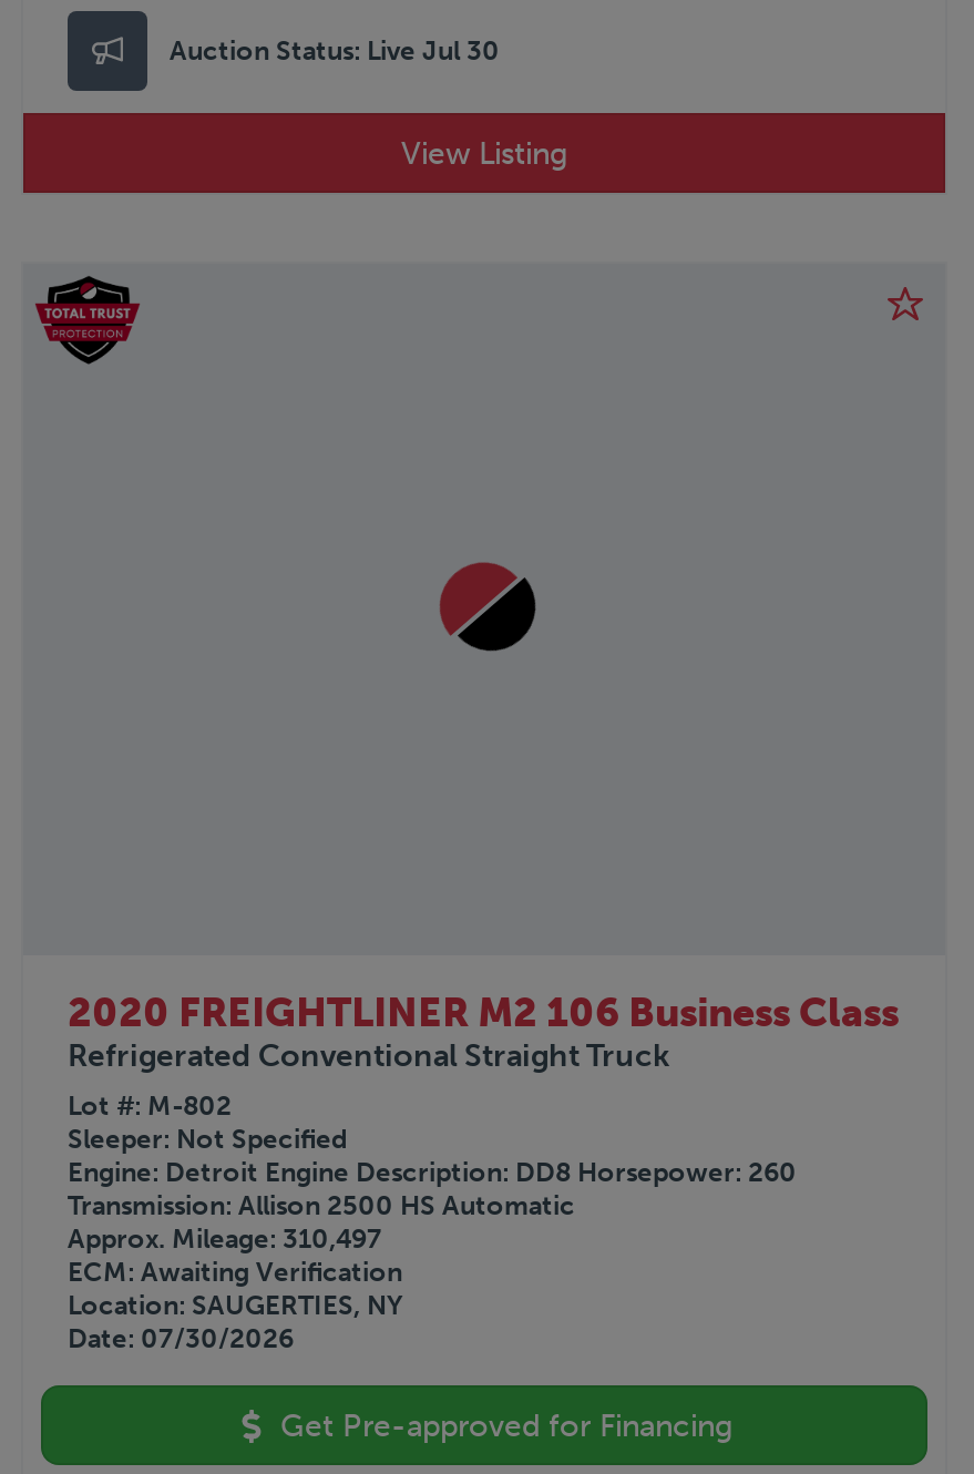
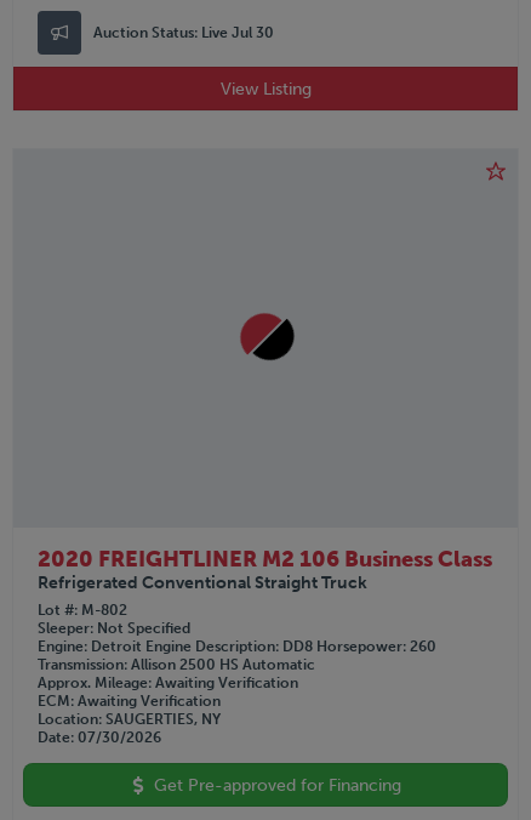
[34,275,141,366] [image] -> none
[68,1224,382,1255] Approx. Mileage 310,497 -> [38,675,298,692] Approx. Mileage Awaiting Verification

